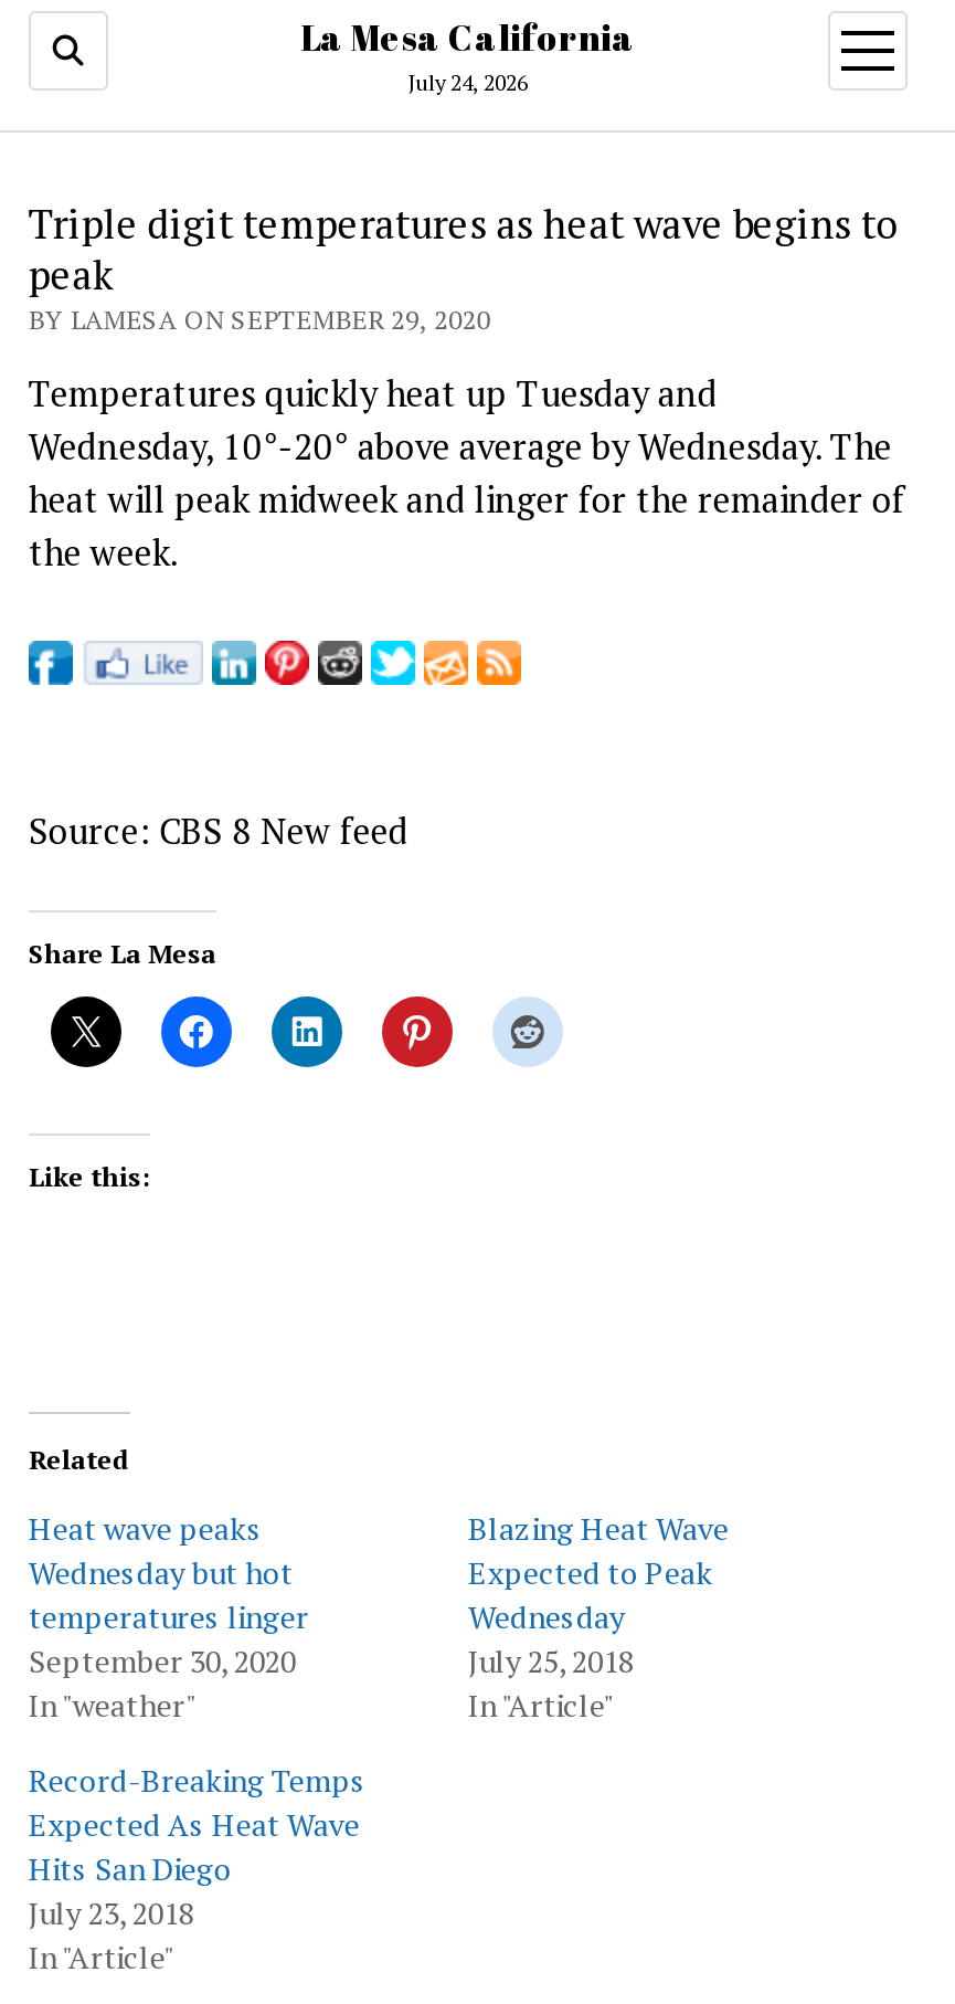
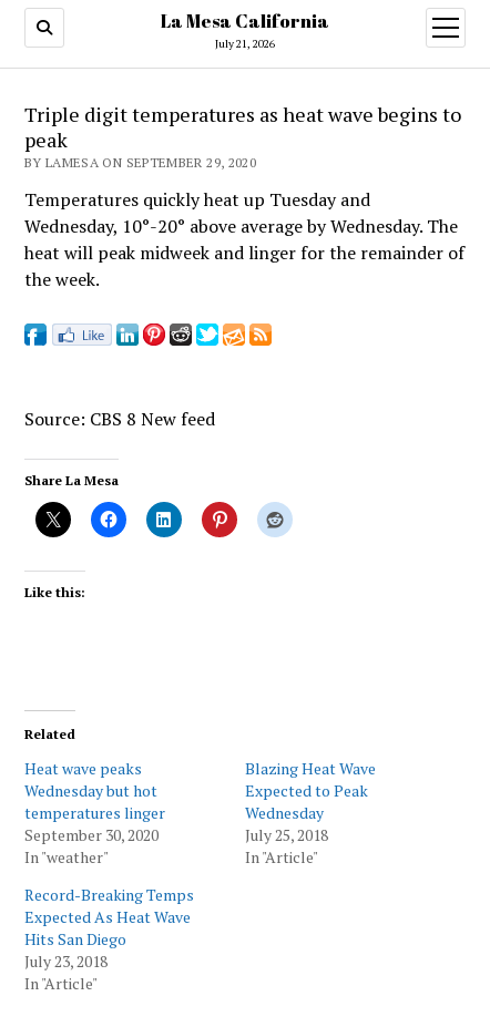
[408,68,528,97] July 24, 2026 -> [215,37,275,51] July 21, 2026

